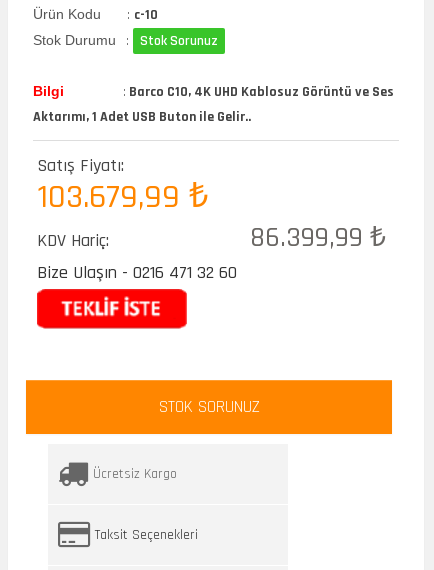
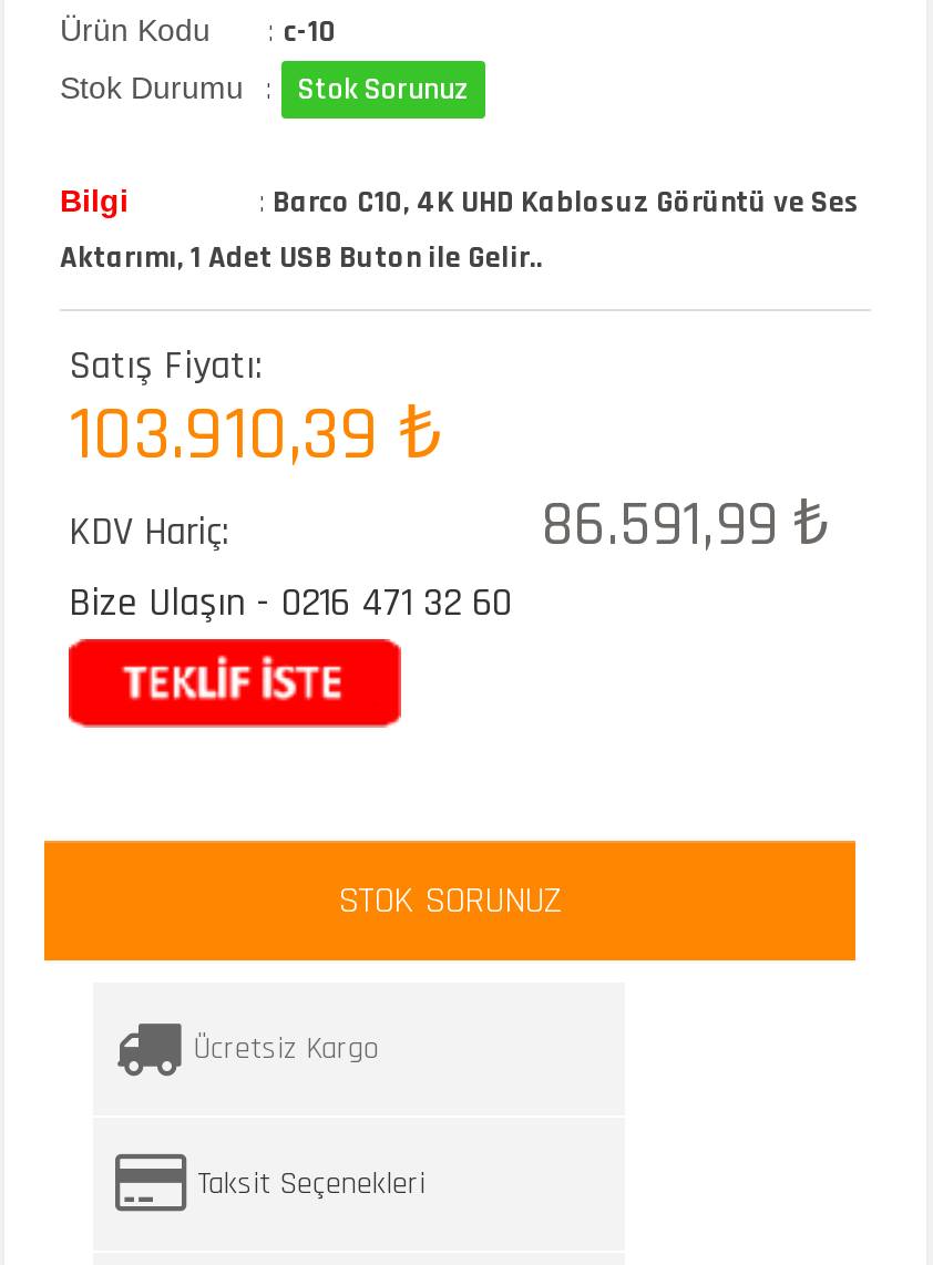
[37,175,208,219] 103.679,99 ₺ -> [69,387,441,485] 103.910,39 ₺
[250,220,386,256] 86.399,99 ₺ -> [541,487,829,566] 86.591,99 ₺

